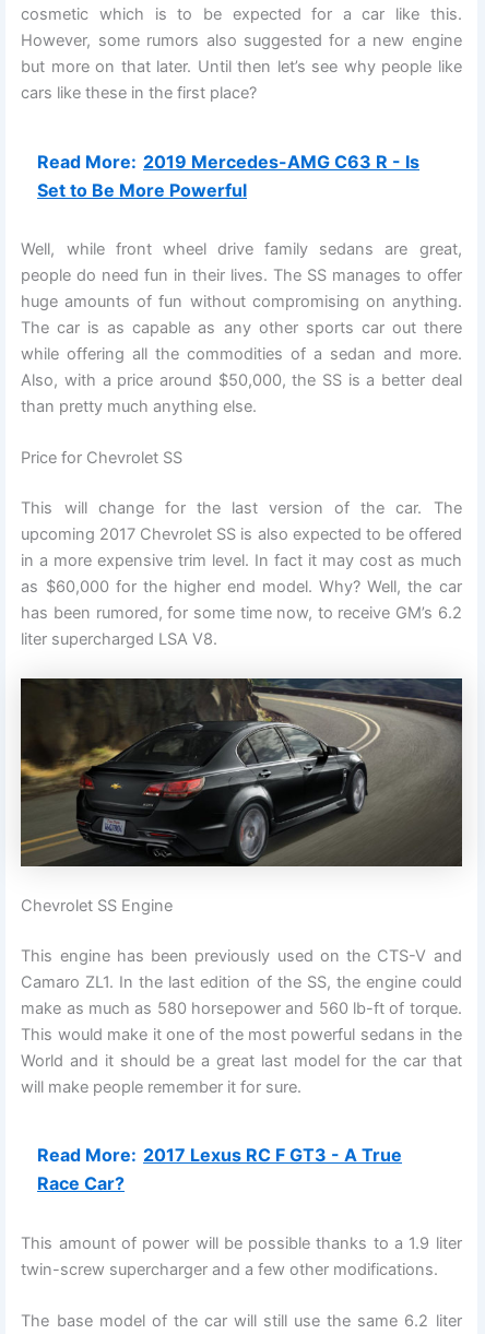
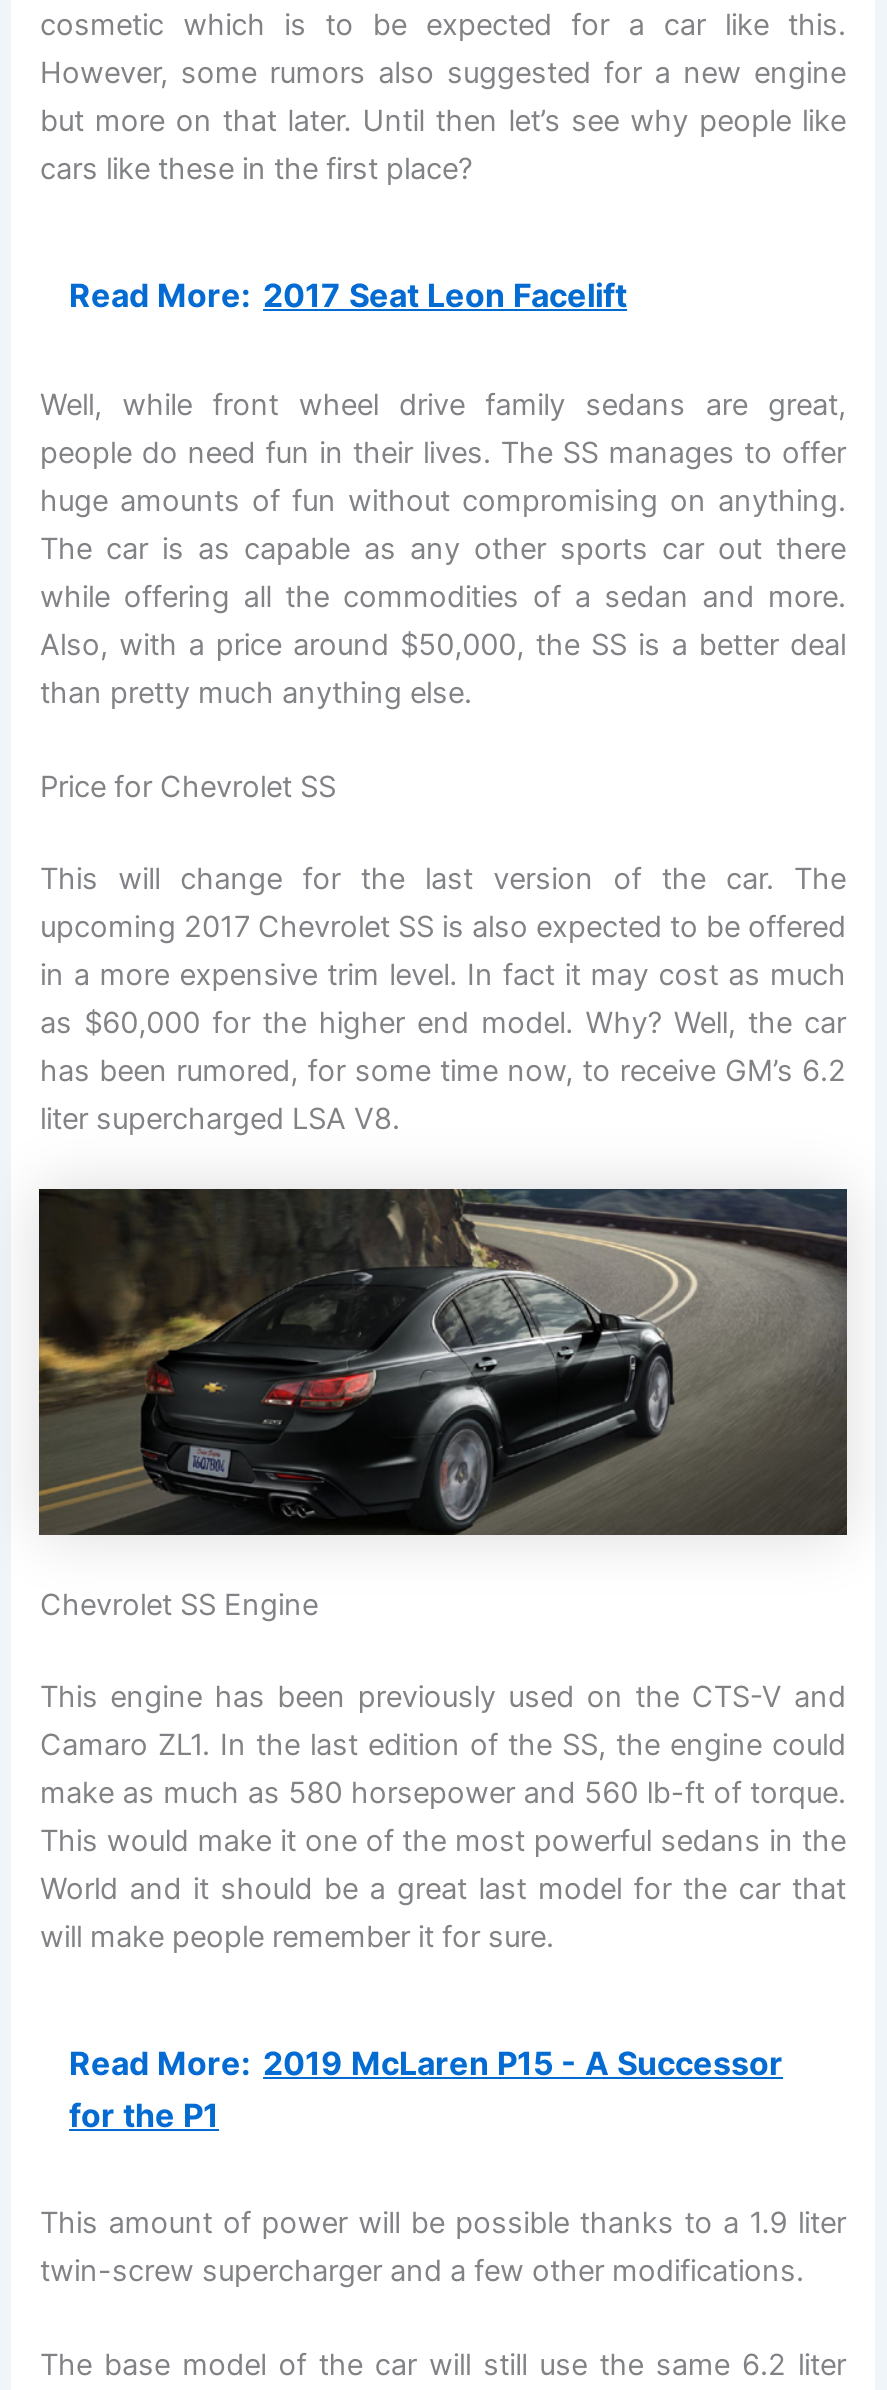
[37,151,419,201] Read More: 2019 Mercedes-AMG C63 R - Is | Set to Be More Powerful -> [69,276,627,316] Read More: 2017 Seat Leon Facelift
[37,1144,402,1195] Read More: 2017 Lexus RC F GT3 - A True | Race Car? -> [69,2042,783,2134] Read More: 2019 McLaren P15 - A Successor | for the P1

